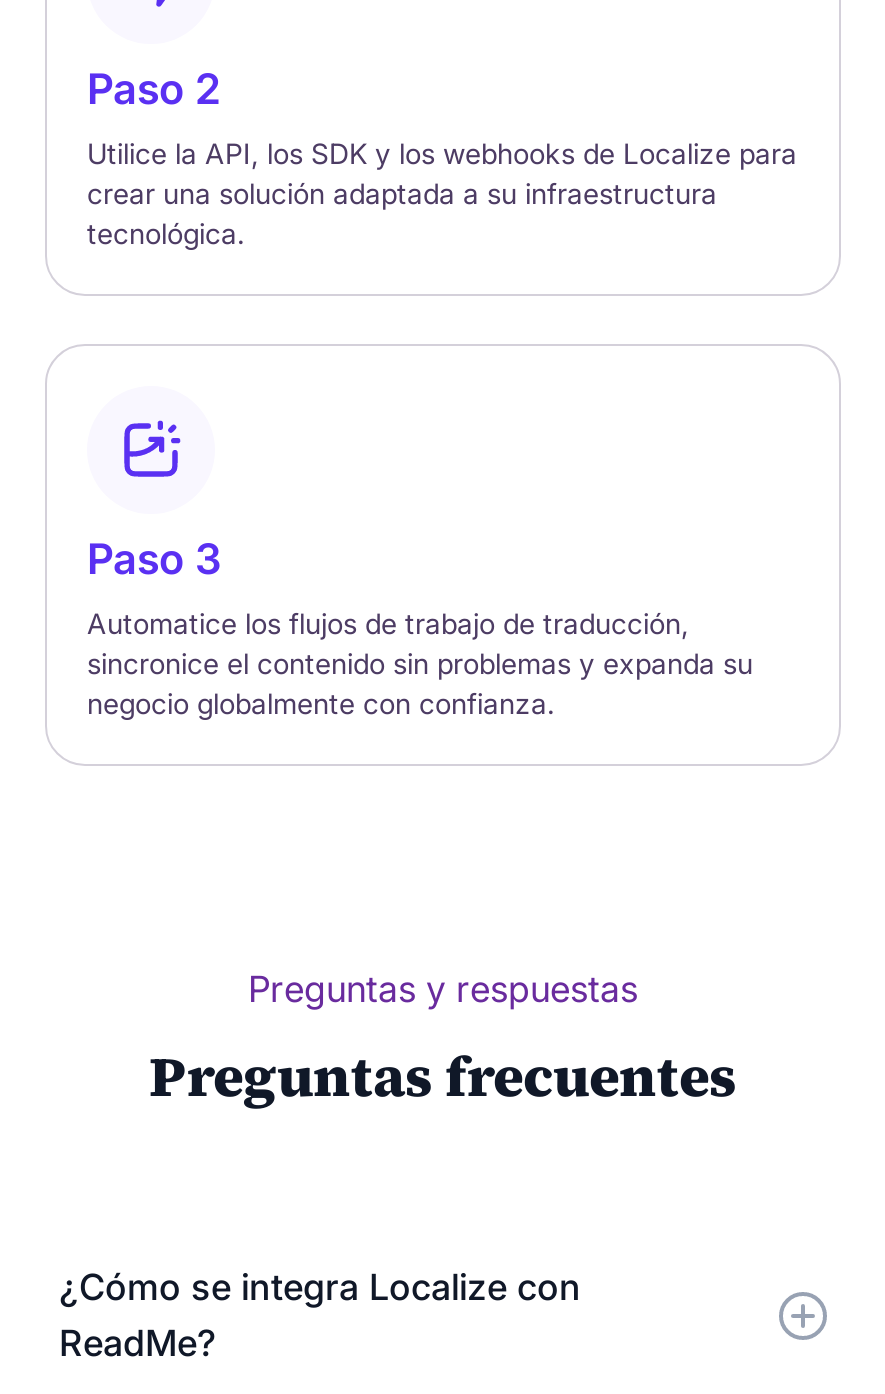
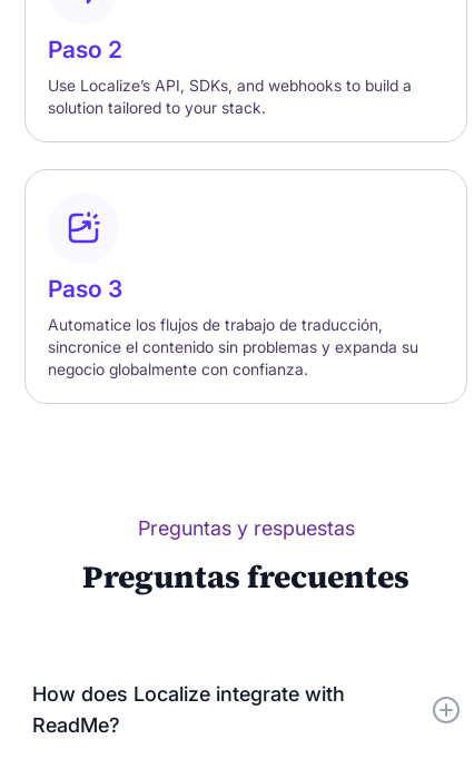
[87,136,797,250] Utilice la API, los SDK y los webhooks de Localize para | crear una solución adaptada a su infraestructura | tecnológica. -> [48,76,412,117] Use Localize’s API, SDKs, and webhooks to build a | solution tailored to your stack.
[59,1266,581,1308] ¿Cómo se integra Localize con -> [32,682,345,706] How does Localize integrate with

